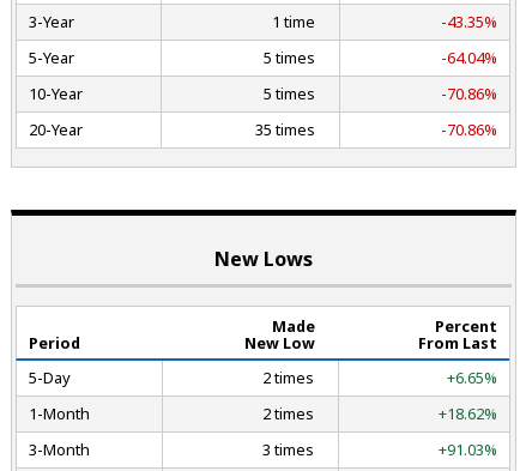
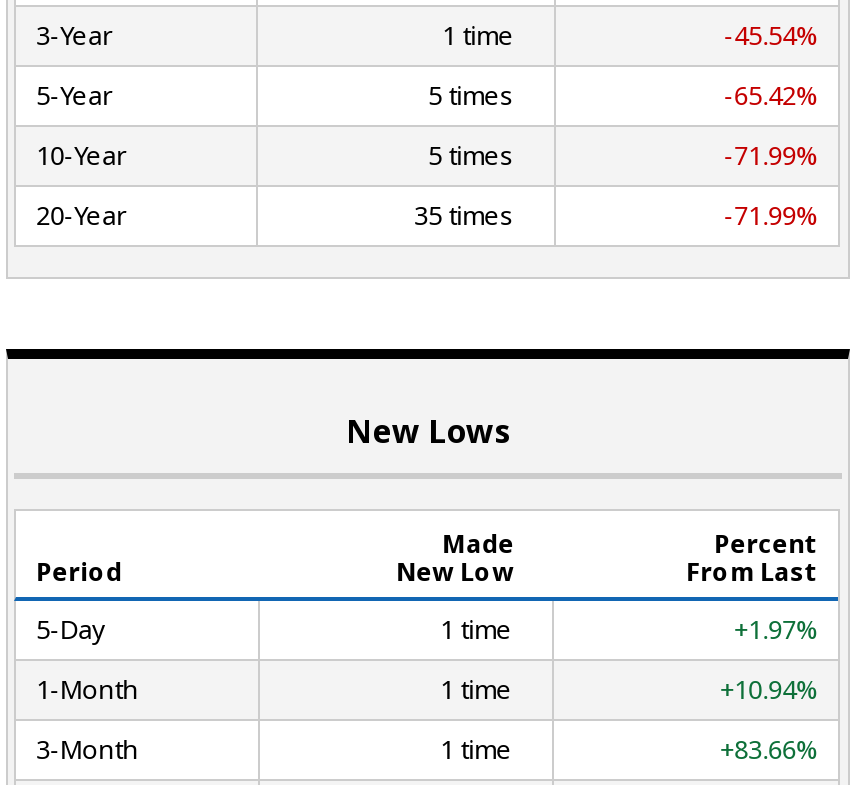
[441,11,497,33] -43.35% -> [724,17,818,53] -45.54%
[441,47,497,69] -64.04% -> [724,77,818,113] -65.42%
[441,83,497,105] -70.86% -> [724,137,818,173] -71.99%
[441,119,497,140] -70.86% -> [724,197,818,233] -71.99%
[263,367,497,389] 2 times | +6.65% -> [440,611,818,647] 1 time | +1.97%
[263,403,497,424] 2 times | +18.62% -> [440,671,818,707] 1 time | +10.94%
[263,439,497,460] 3 times | +91.03% -> [440,731,818,767] 1 time | +83.66%

